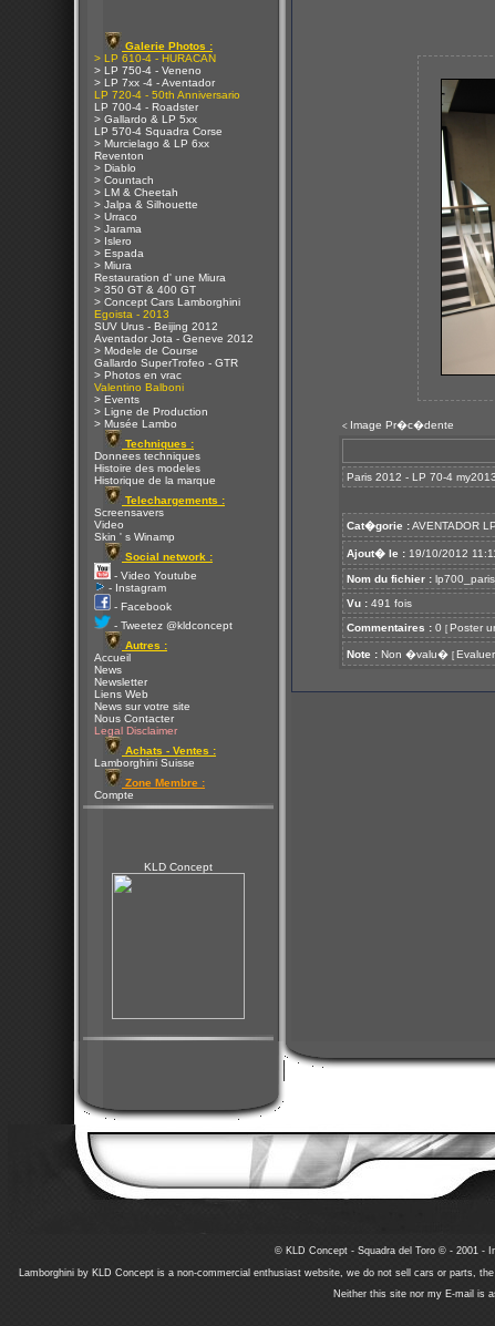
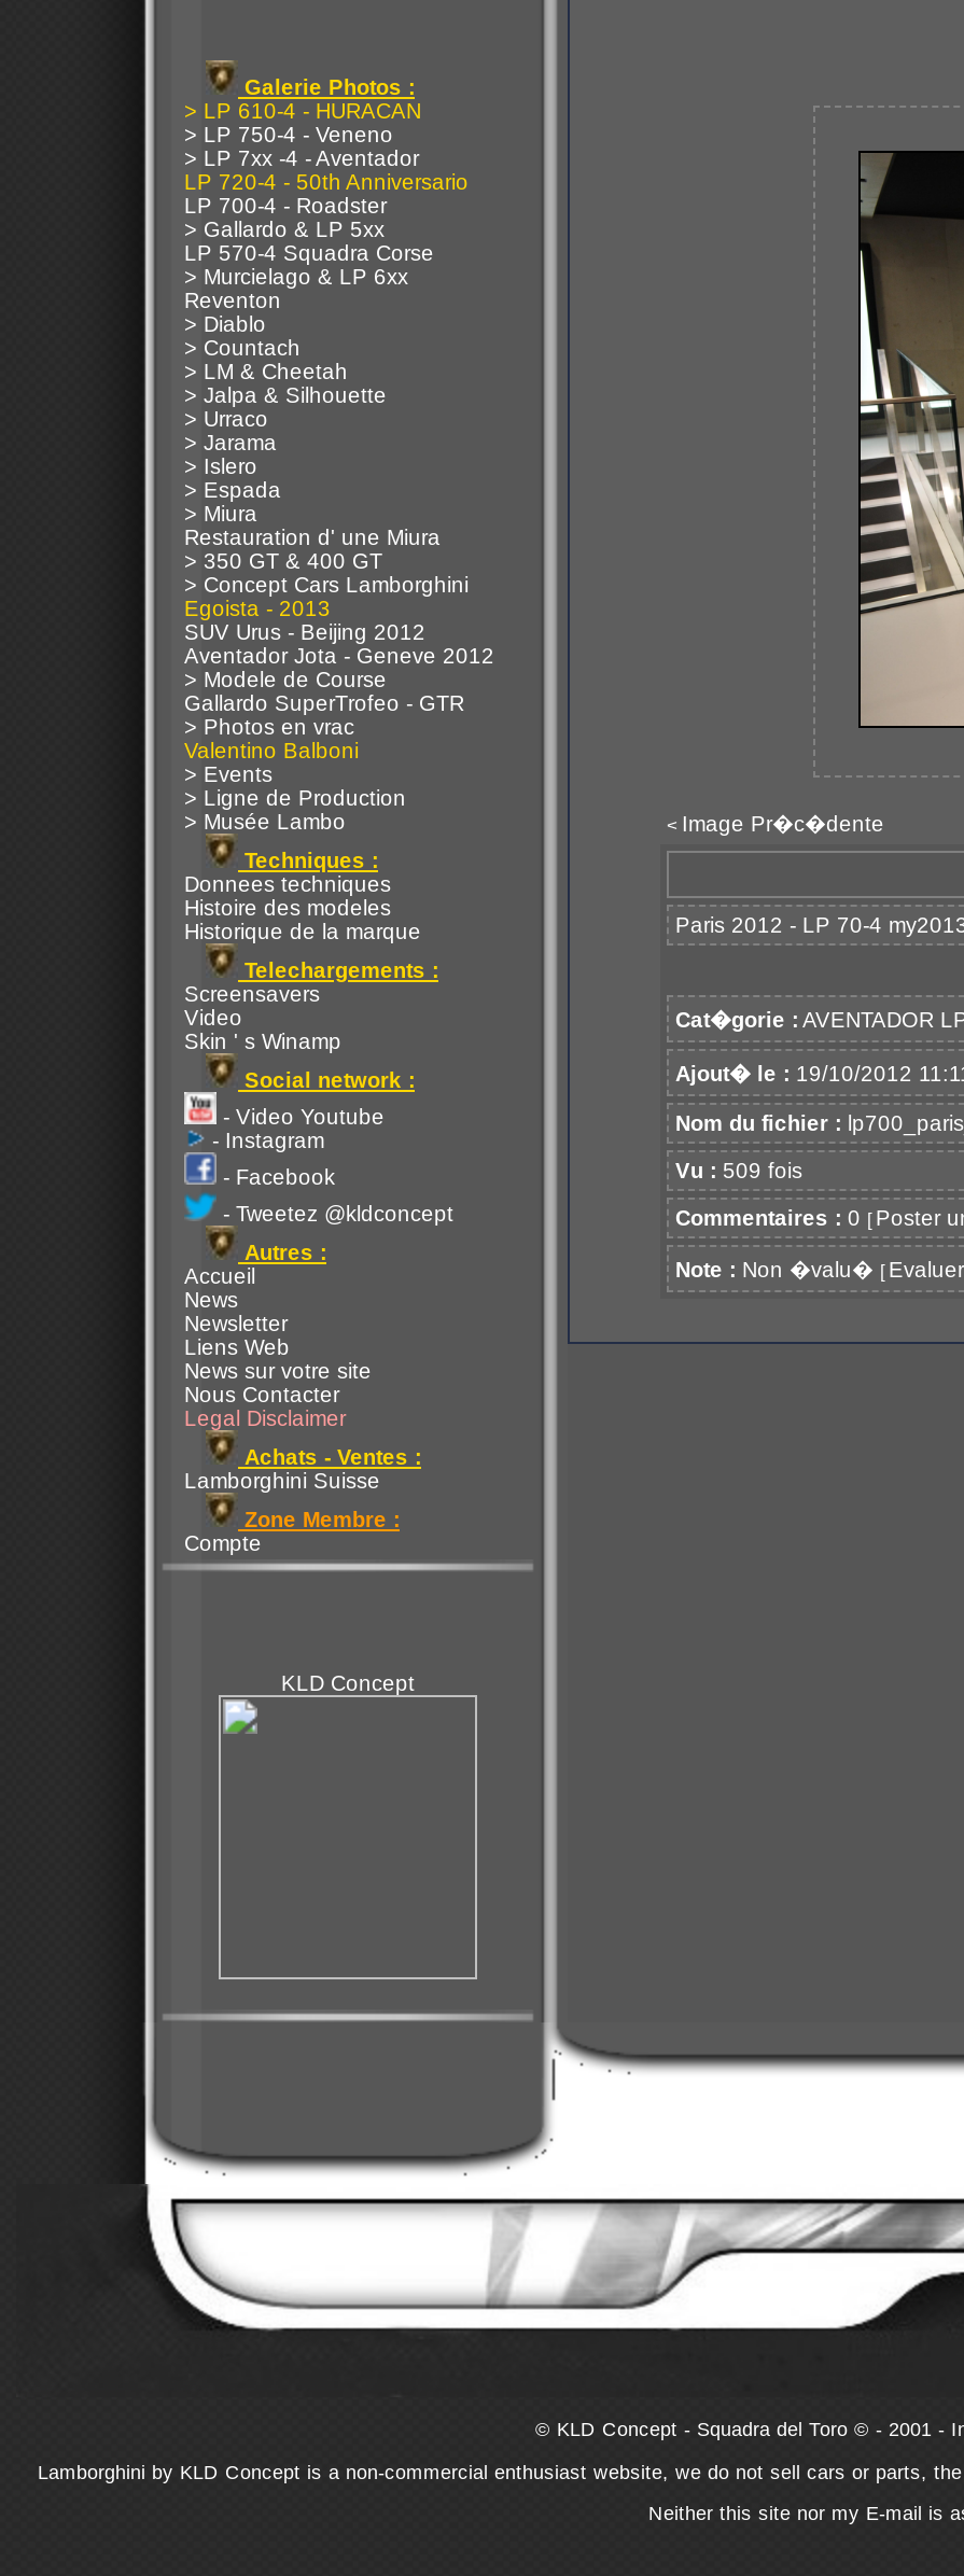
[347,597,412,609] Vu : 491 fois -> [675,1159,802,1182] Vu : 509 fois

